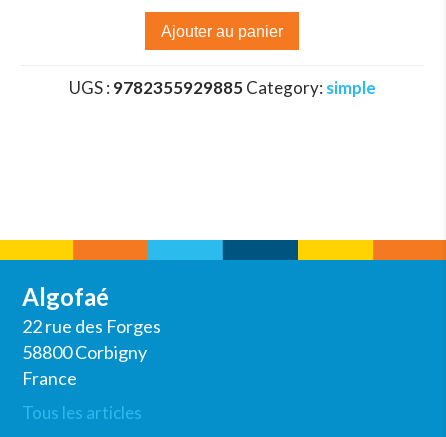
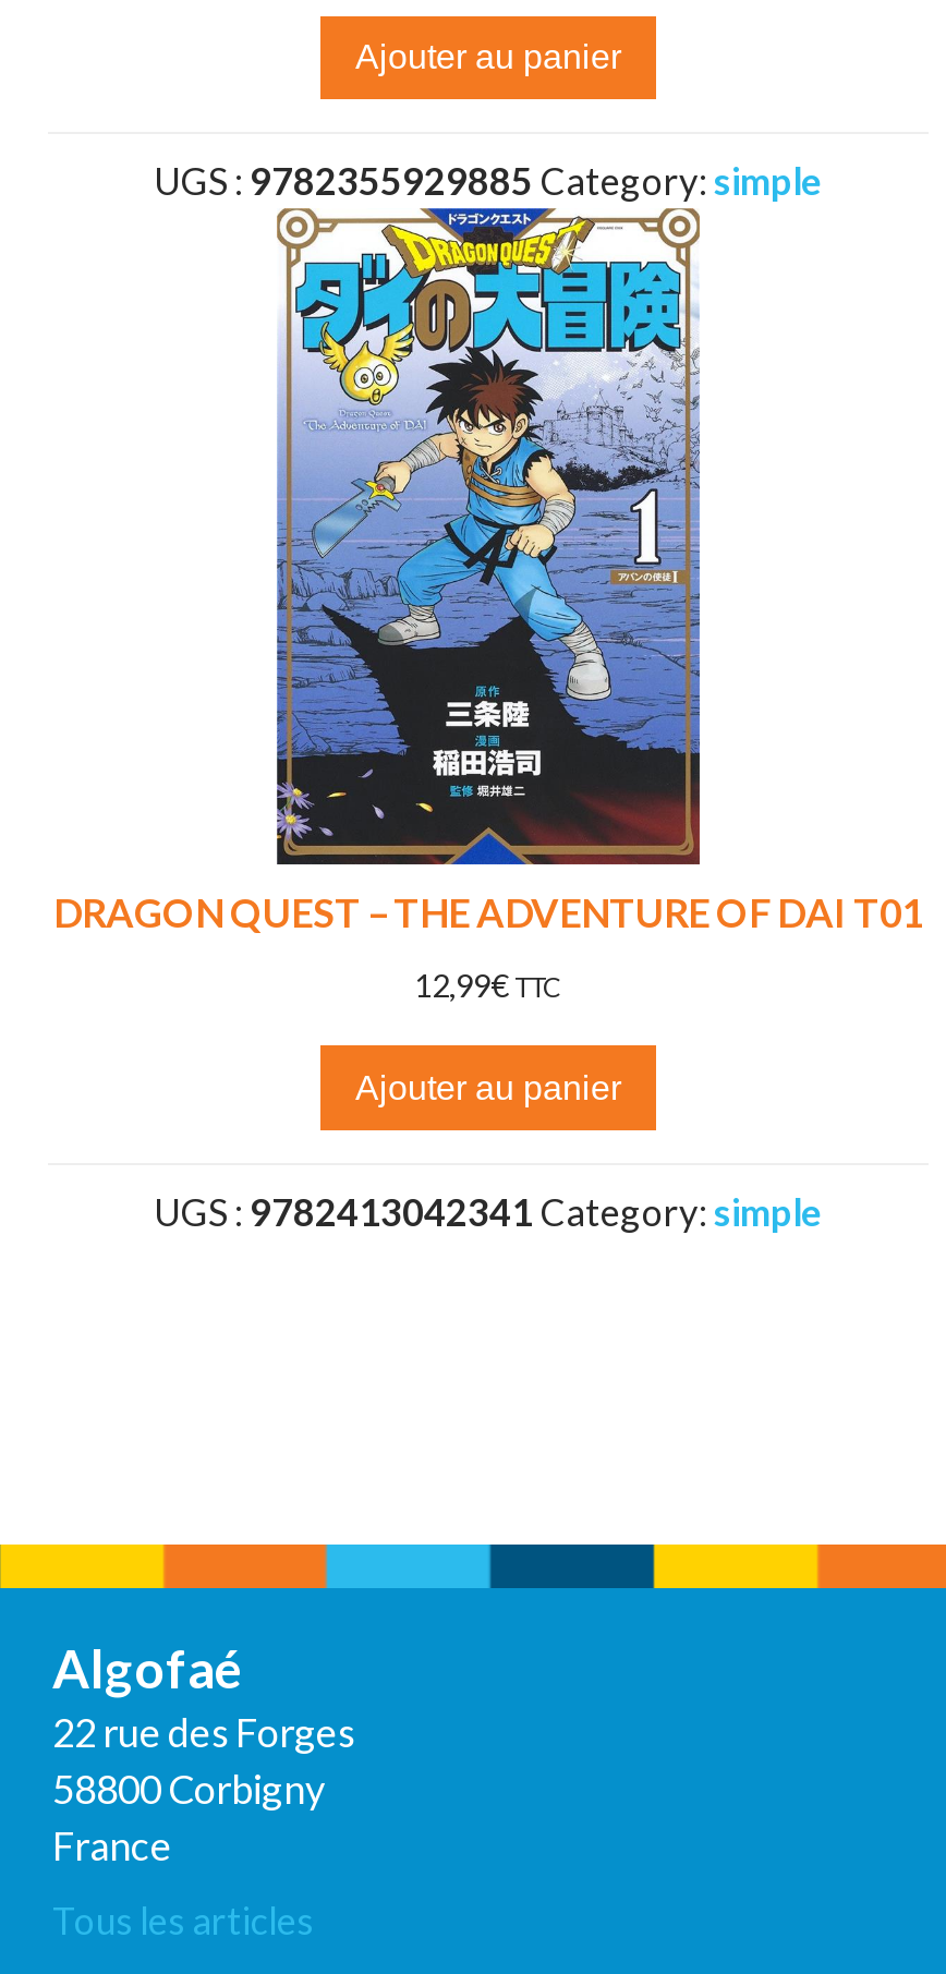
none -> [53,210,923,1235] [image] | DRAGON QUEST – THE ADVENTURE OF DAI T01 | 12,99€ TTC | Ajouter au panier | UGS : 9782413042341 Category: simple

